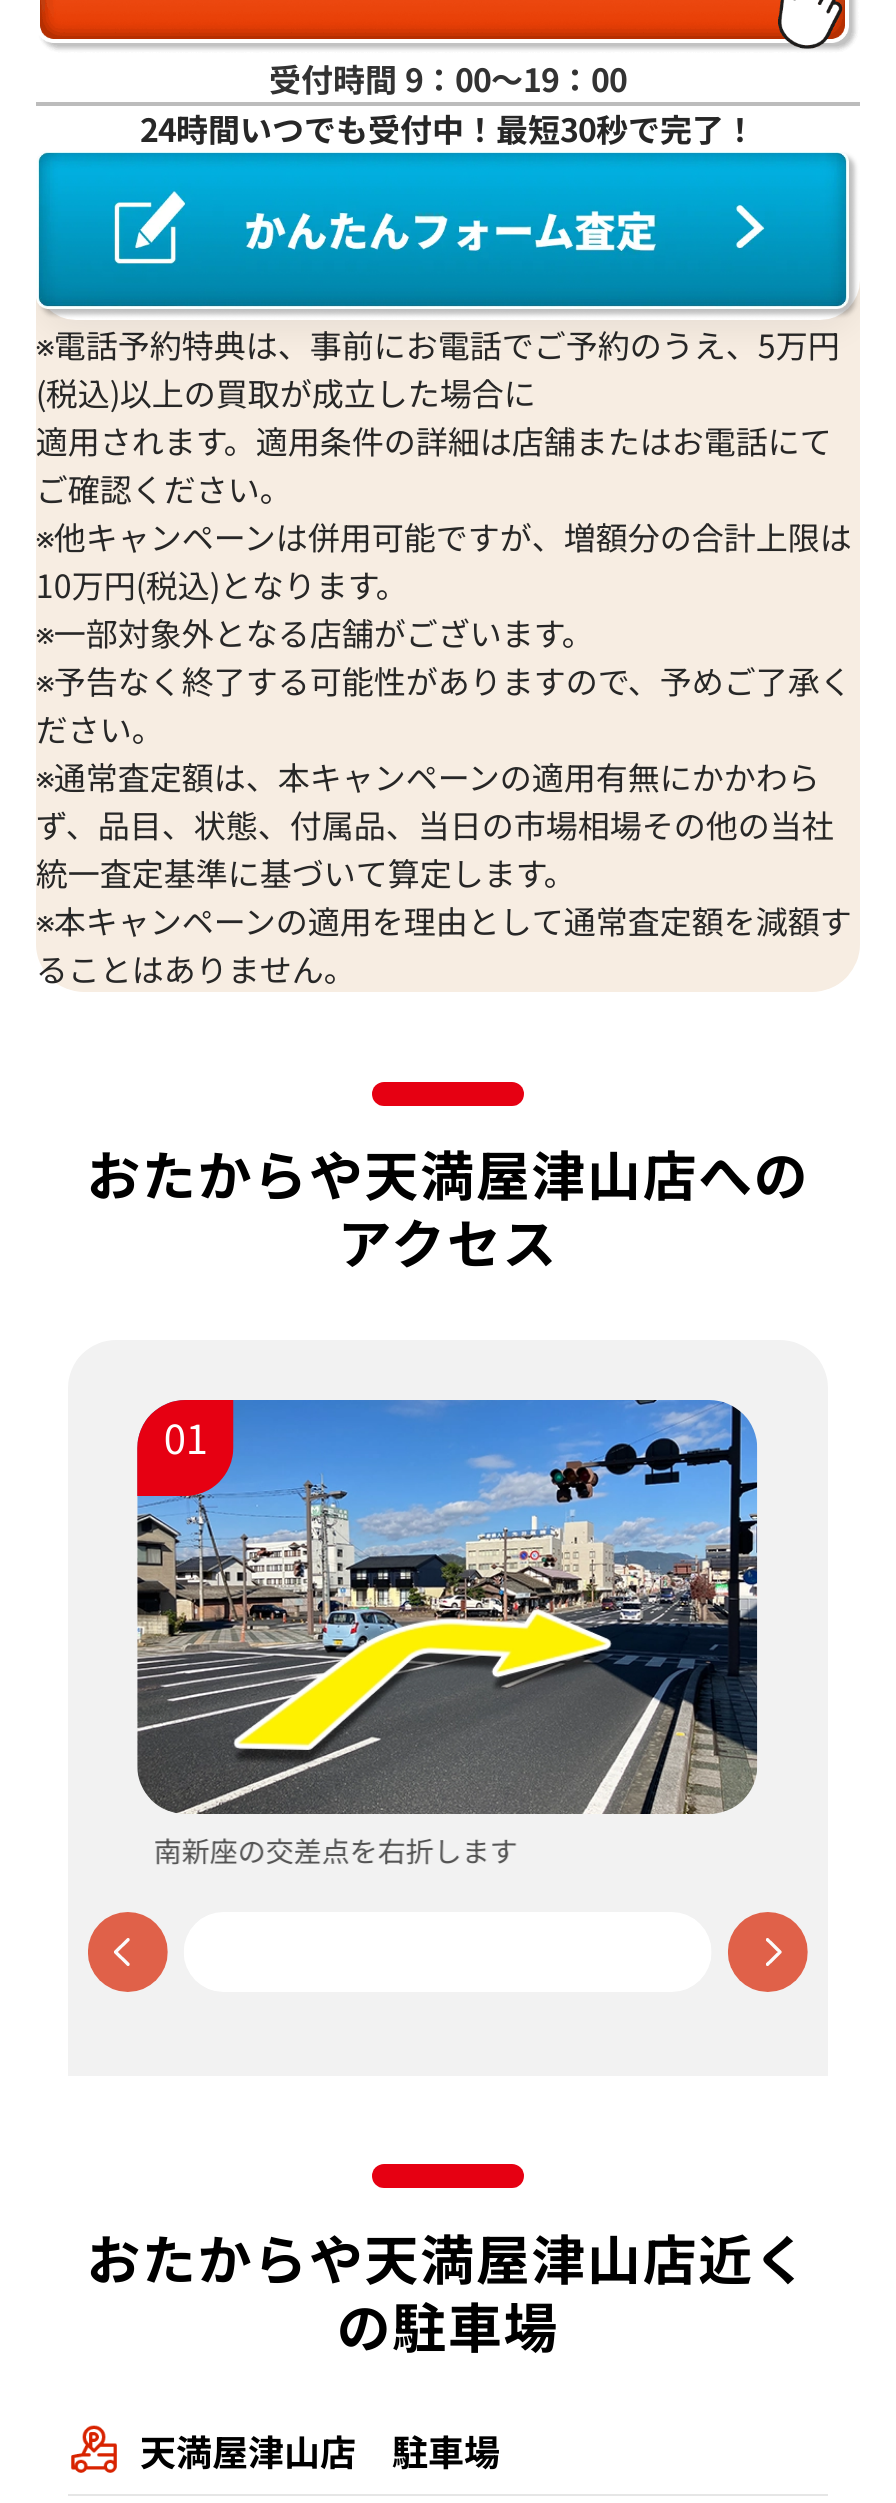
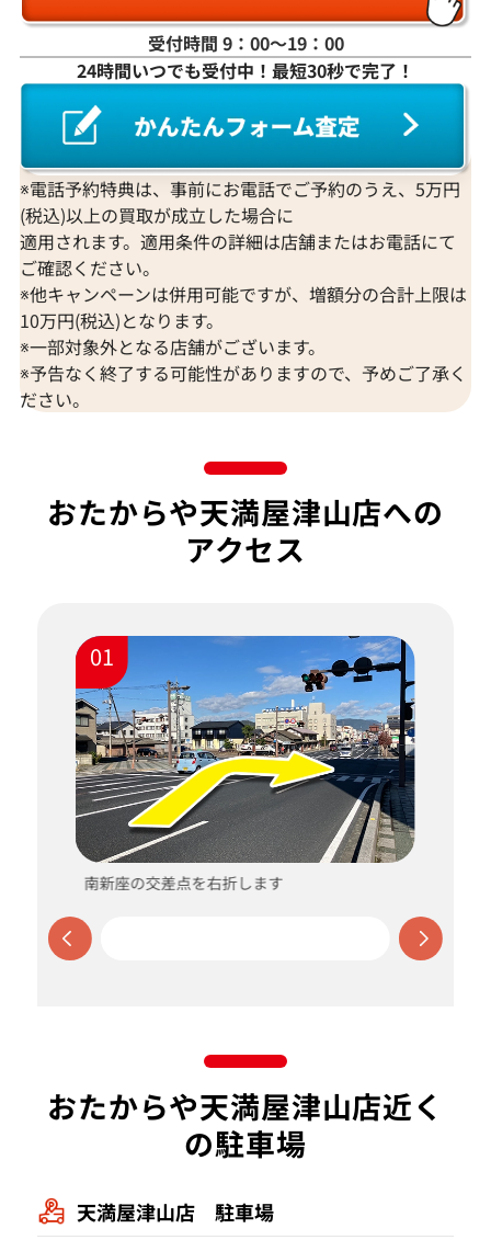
[36,752,852,992] ※通常査定額は、本キャンペーンの適用有無にかかわら | ず、品目、状態、付属品、当日の市場相場その他の当社 | 統一査定基準に基づいて算定します。 | ※本キャンペーンの適用を理由として通常査定額を減額す | ることはありません。 -> none

